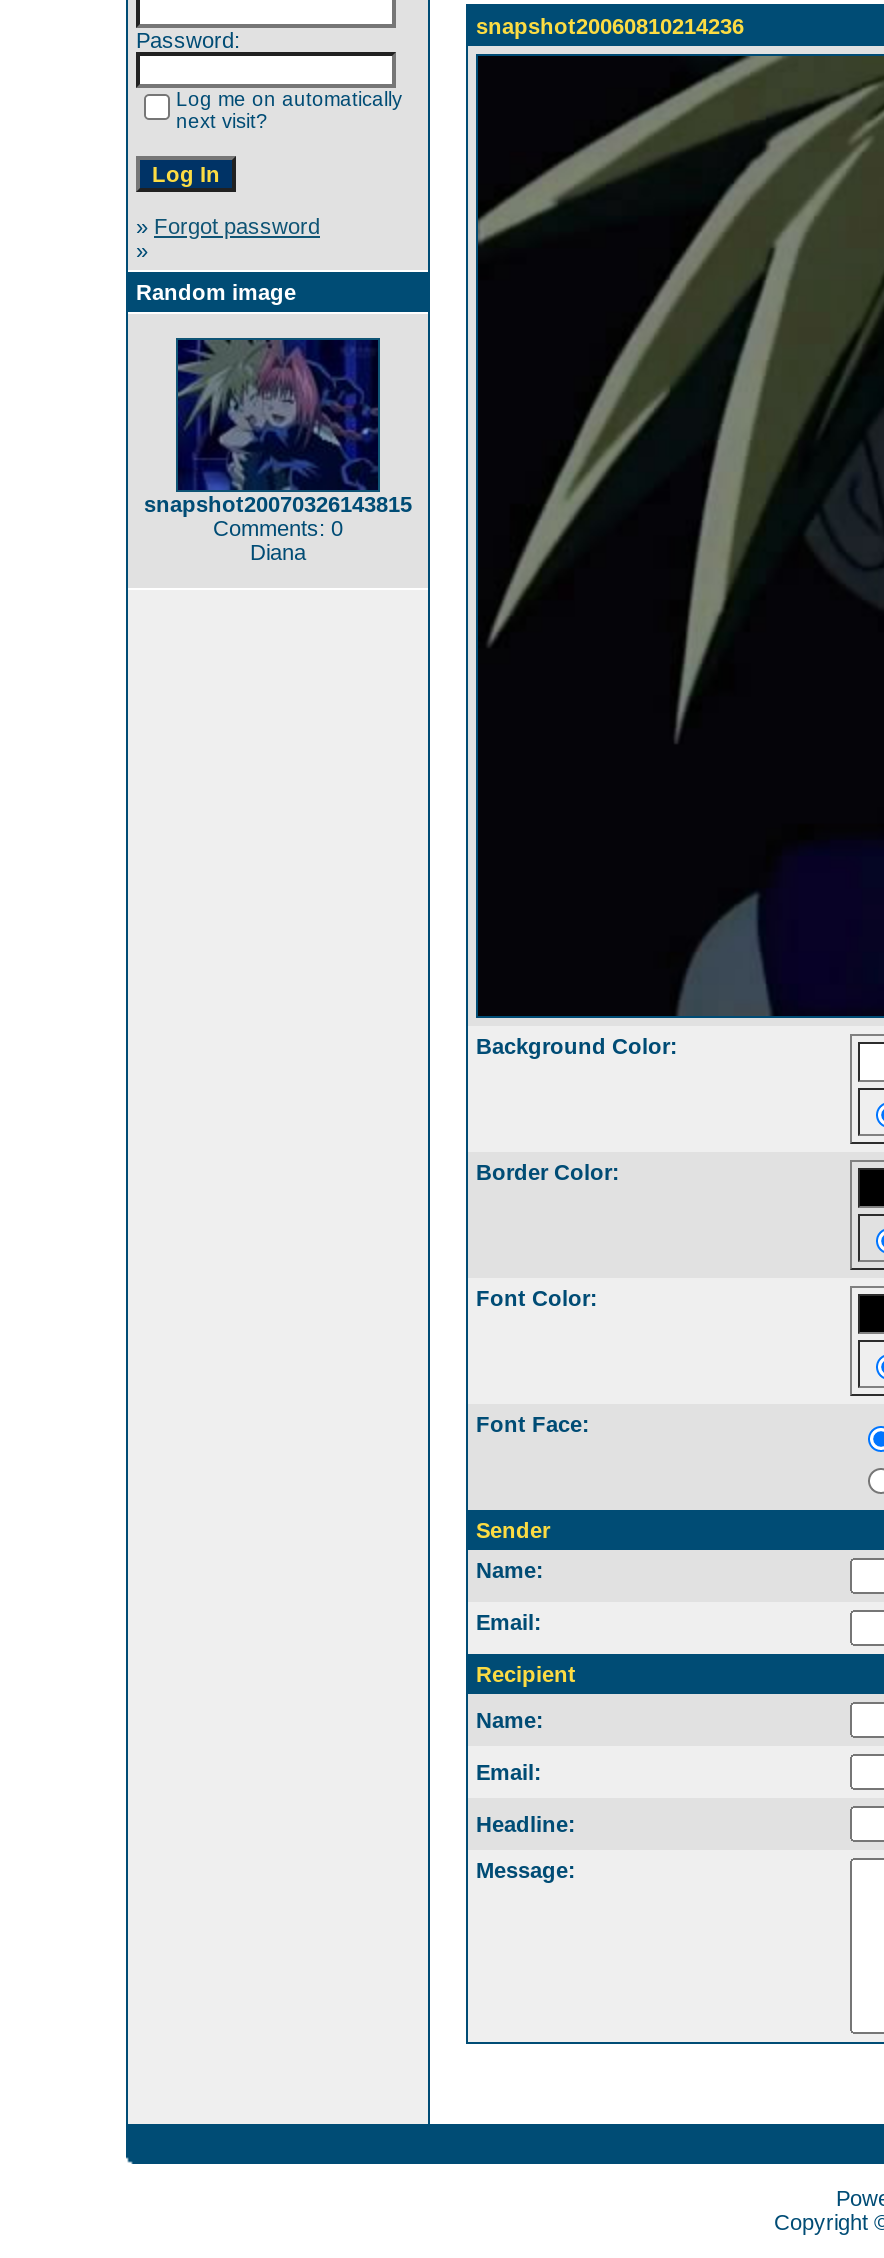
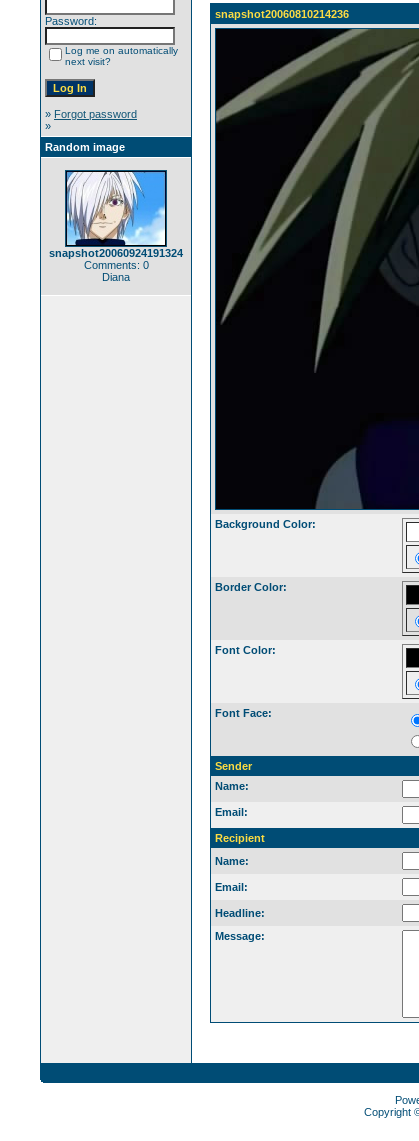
[144,340,412,516] [image] | snapshot20070326143815 -> [49,171,183,259] [image] | snapshot20060924191324

